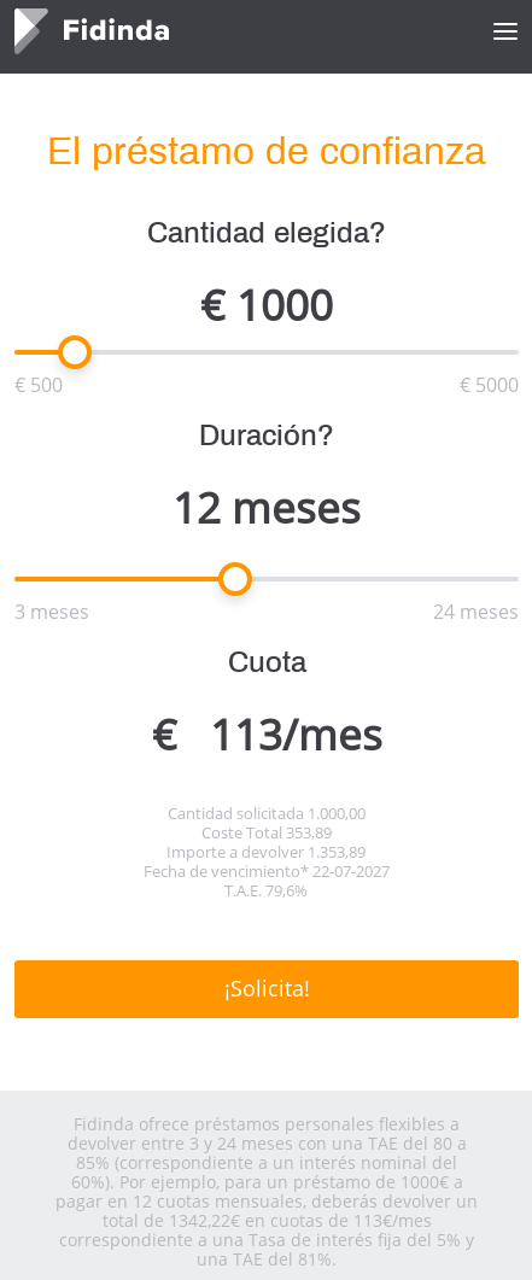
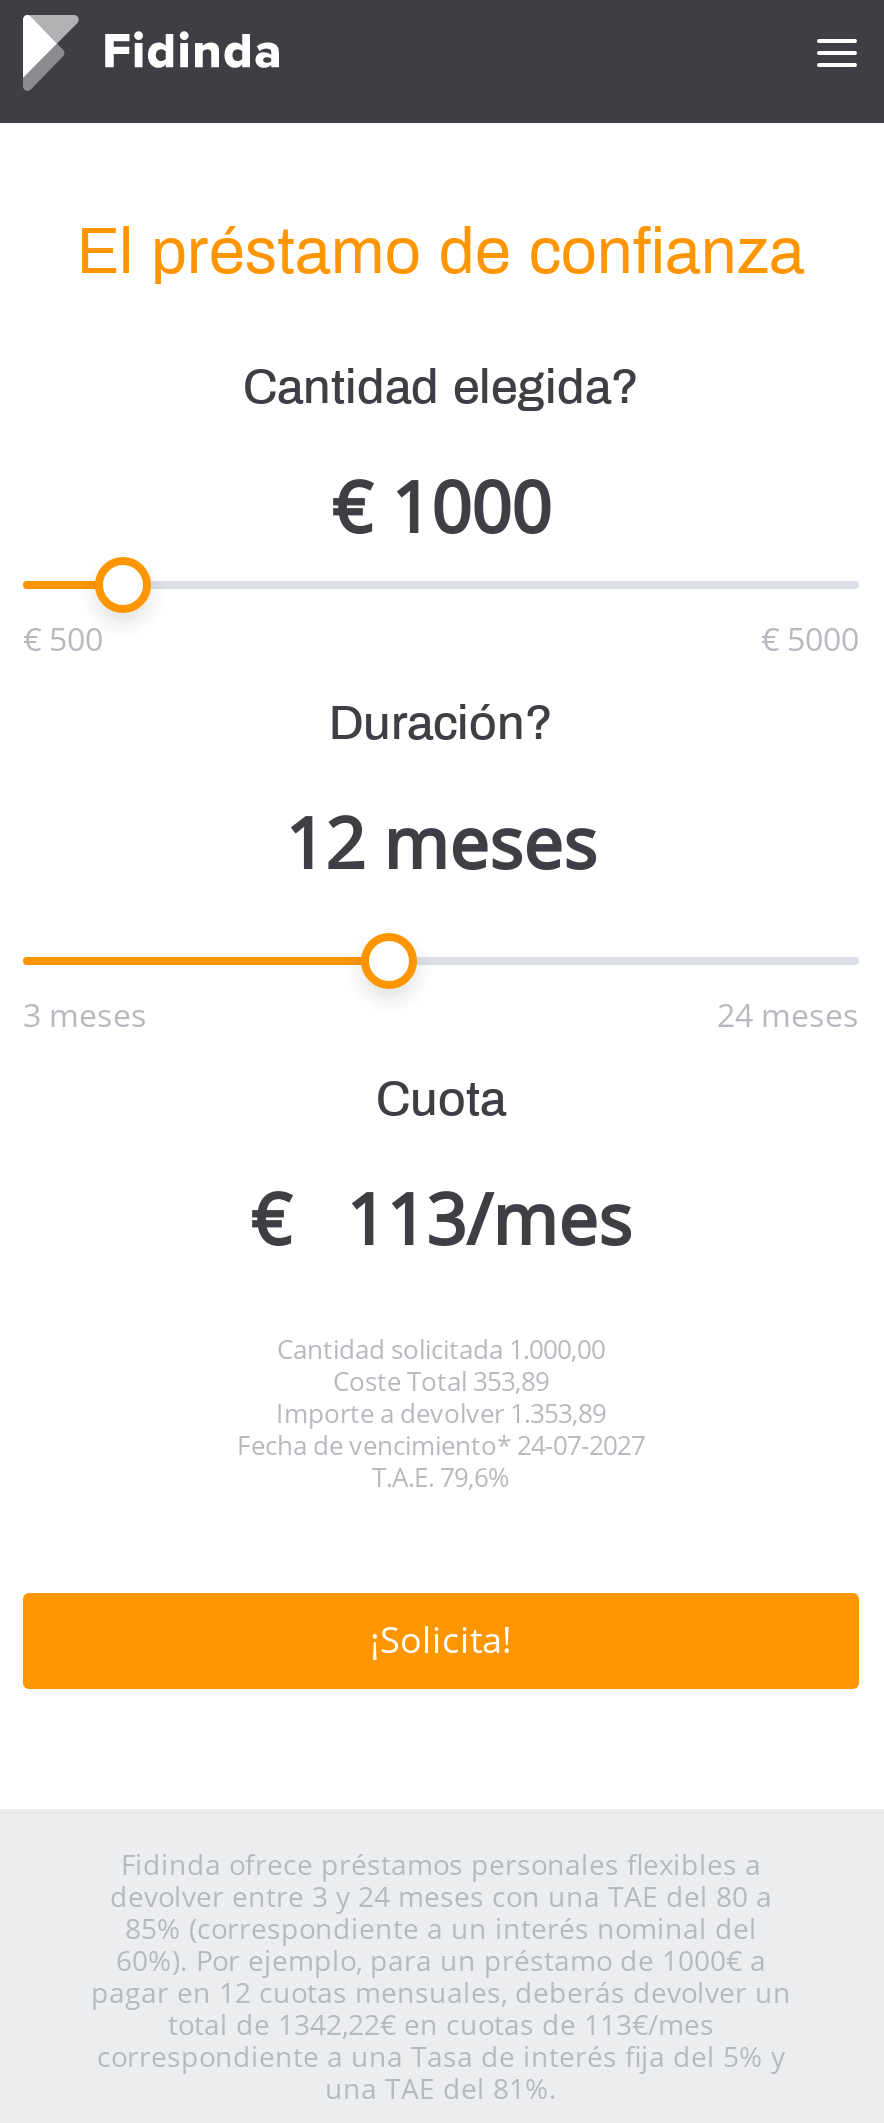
[144,860,390,882] Fecha de vencimiento* 22-07-2027 -> [237,1427,645,1463] Fecha de vencimiento* 24-07-2027

